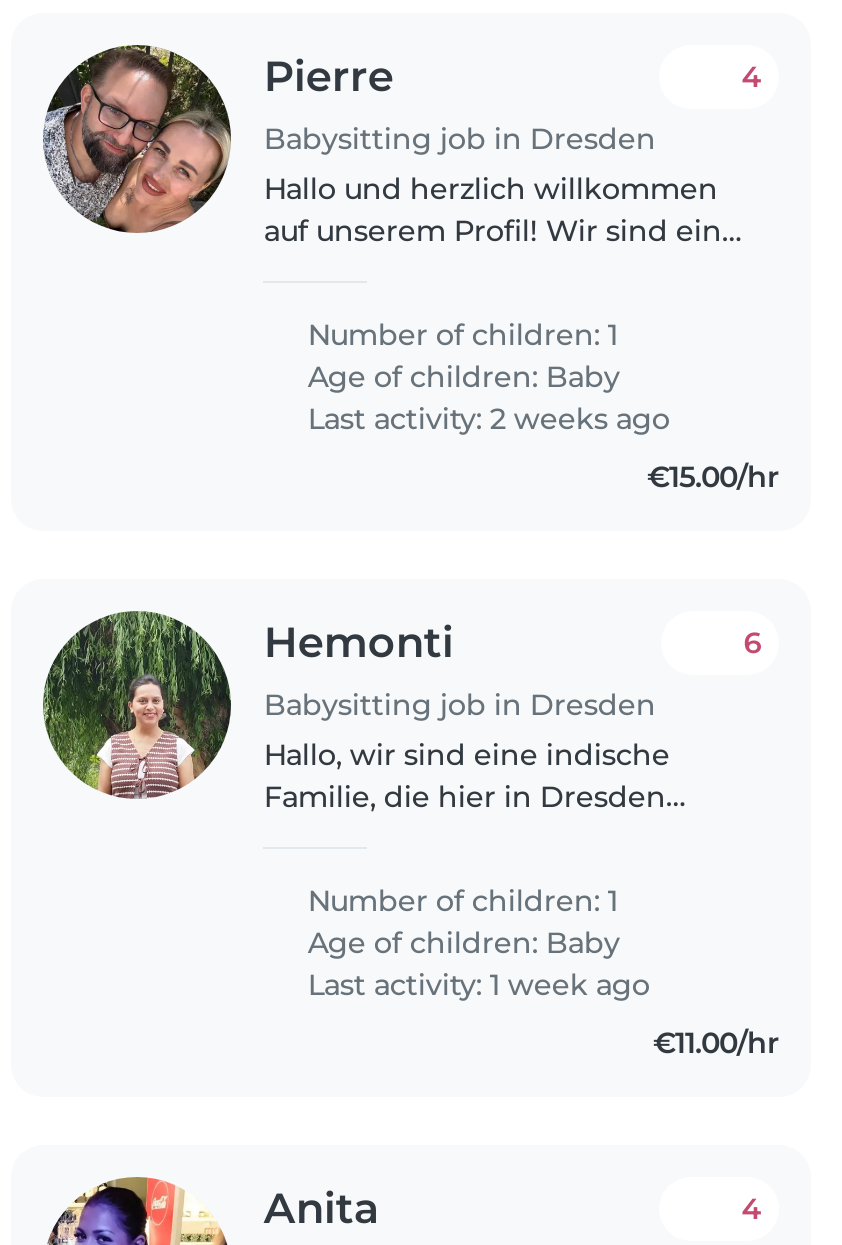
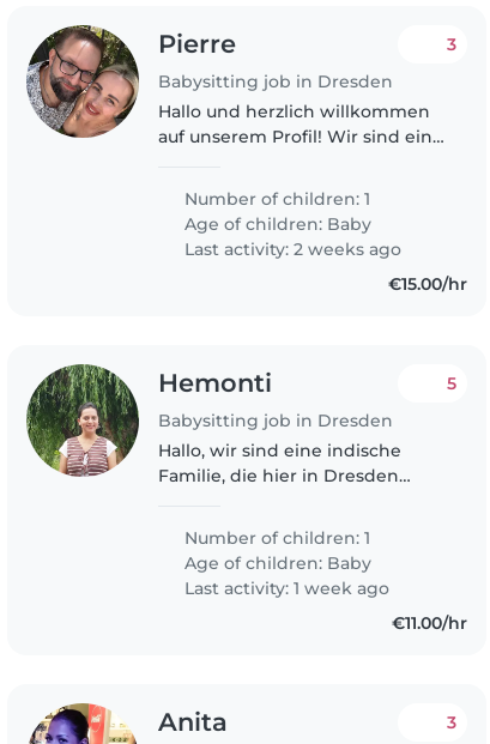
[741,59,761,95] 4 -> [447,34,457,55] 3
[743,625,761,661] 6 -> [447,372,457,394] 5
[741,1190,761,1226] 4 -> [447,711,457,733] 3

